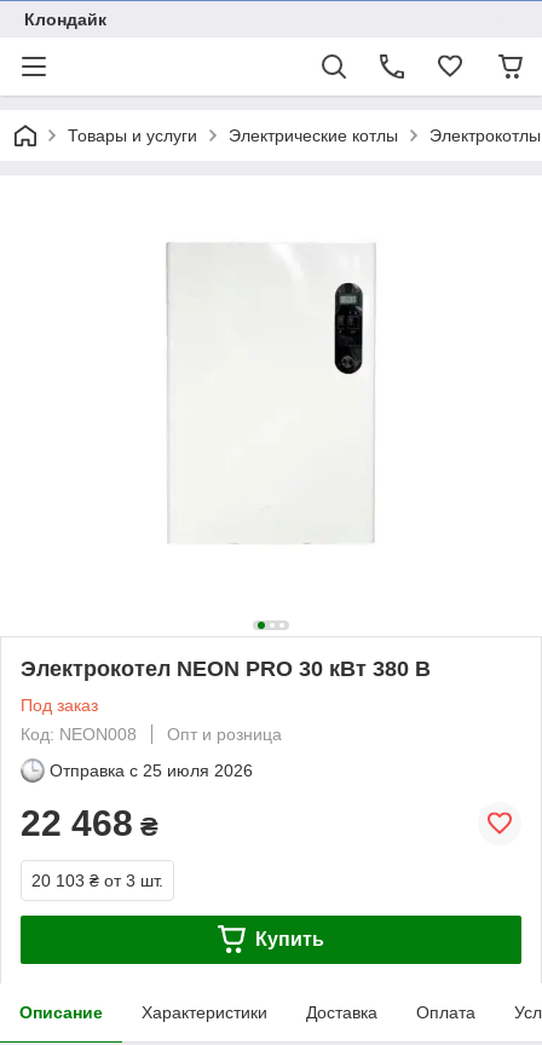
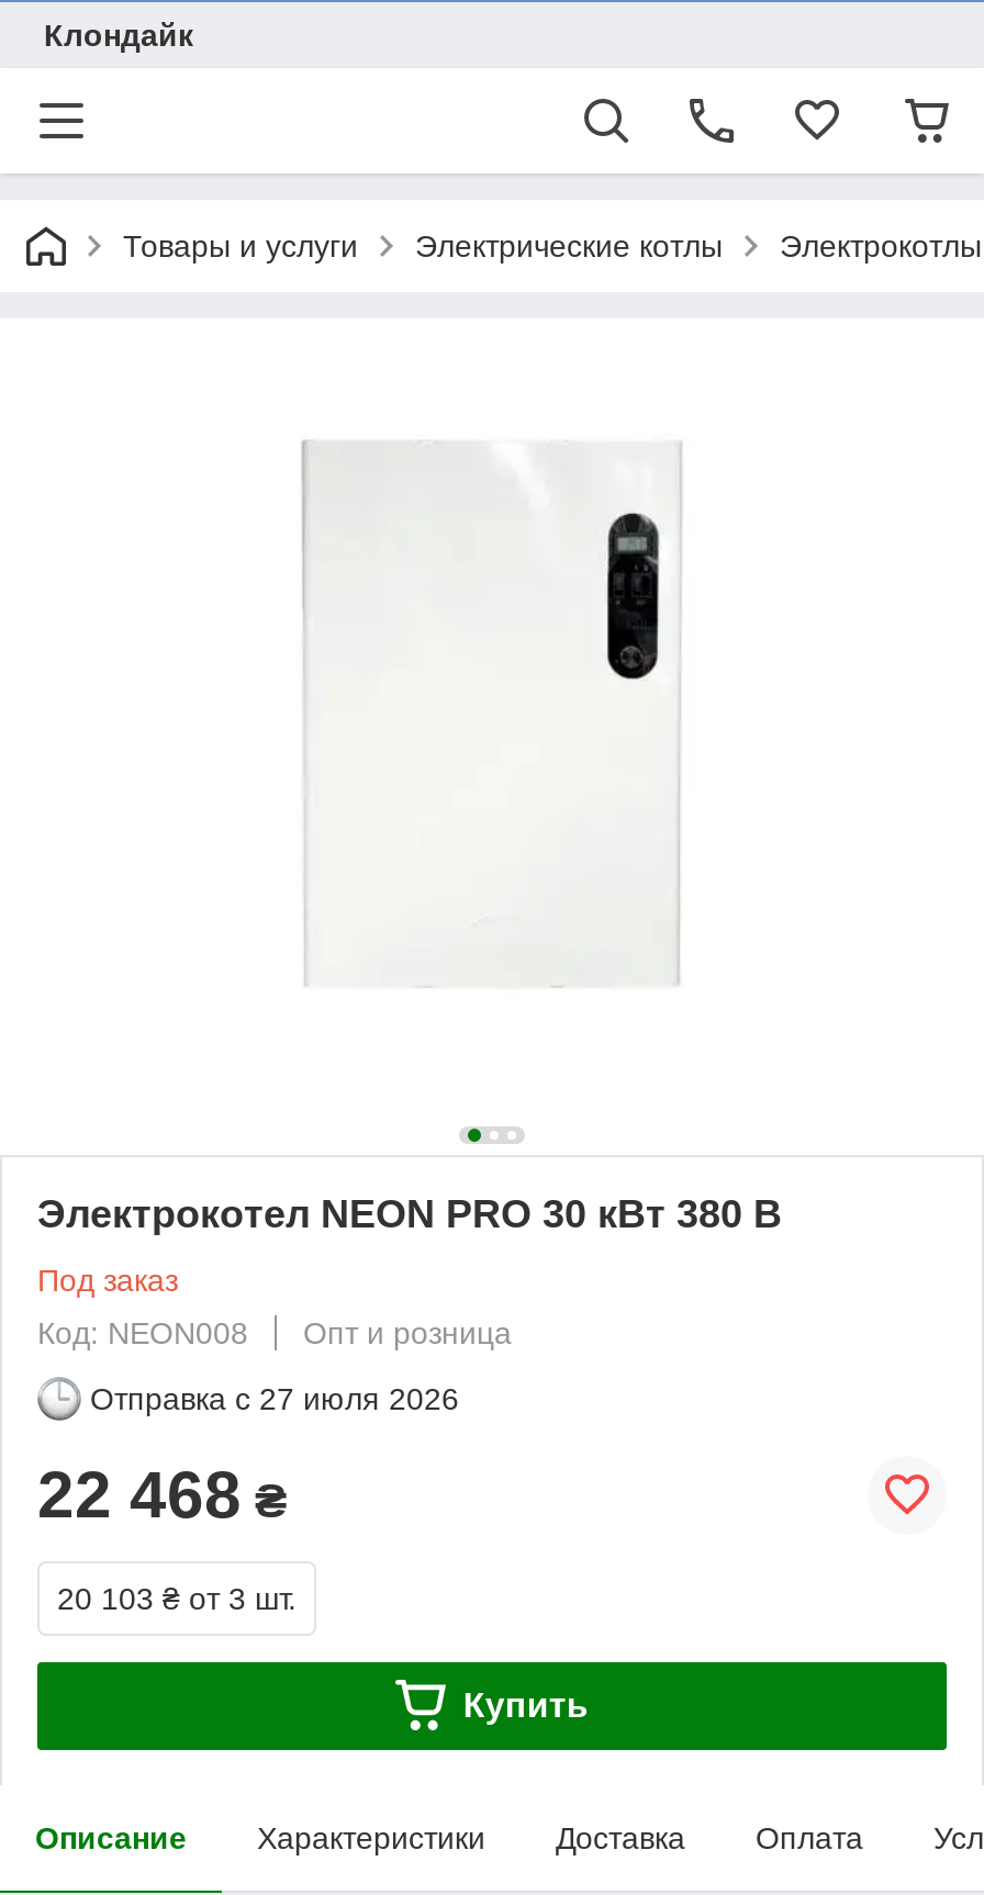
[50,761,253,780] Отправка с 25 июля 2026 -> [90,1381,459,1416] Отправка с 27 июля 2026

